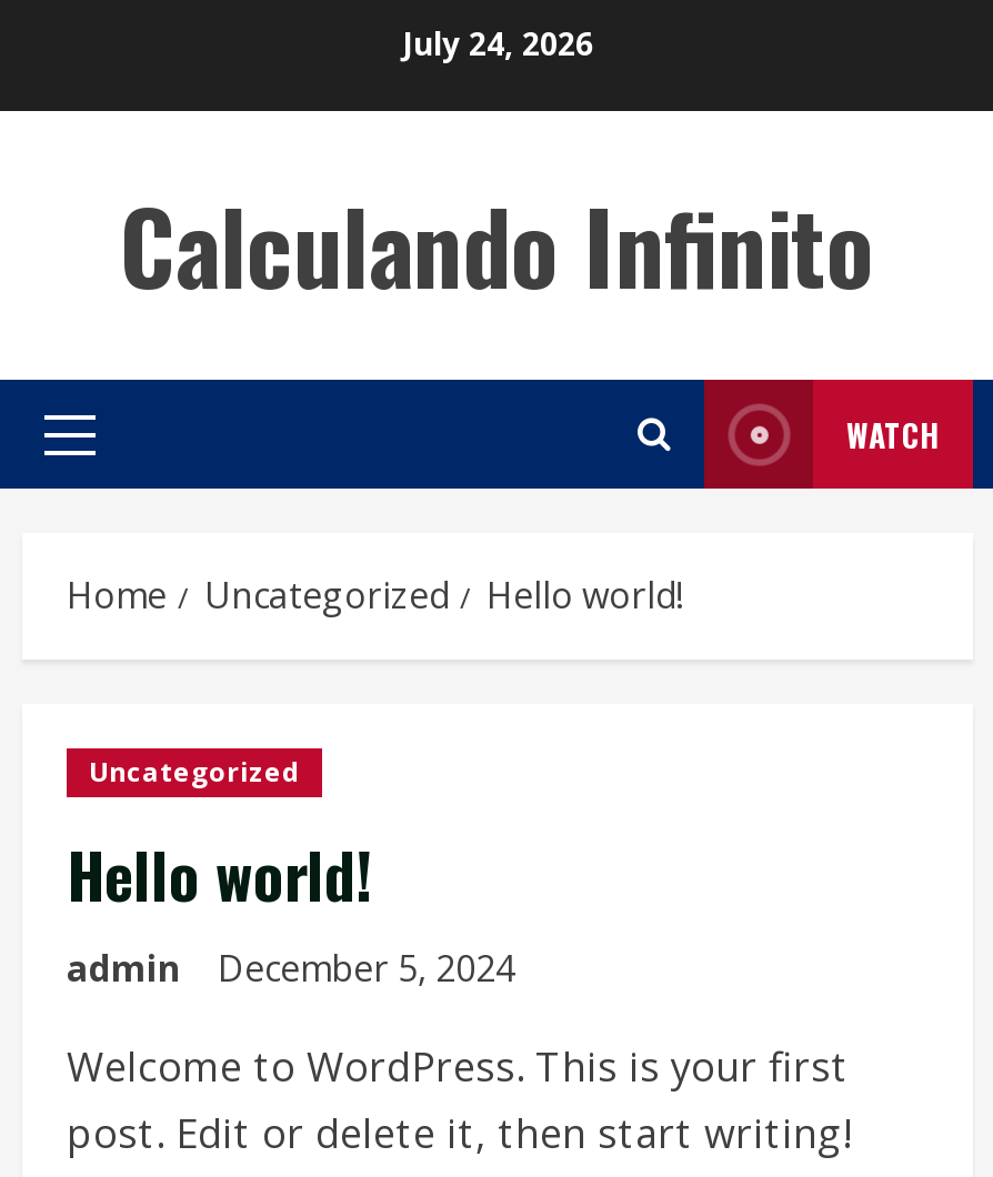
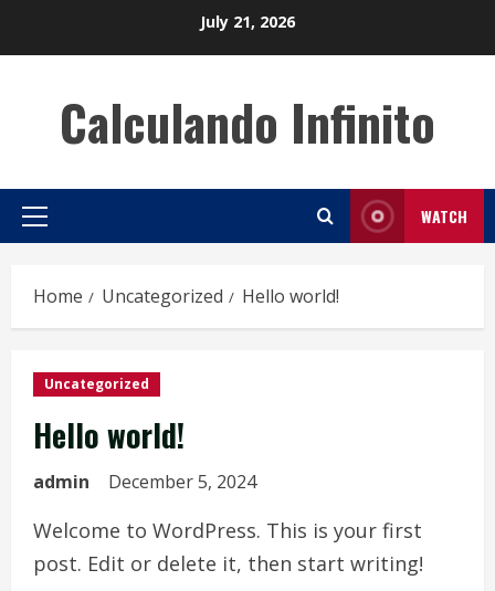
[402,22,593,64] July 24, 2026 -> [200,11,295,32] July 21, 2026

